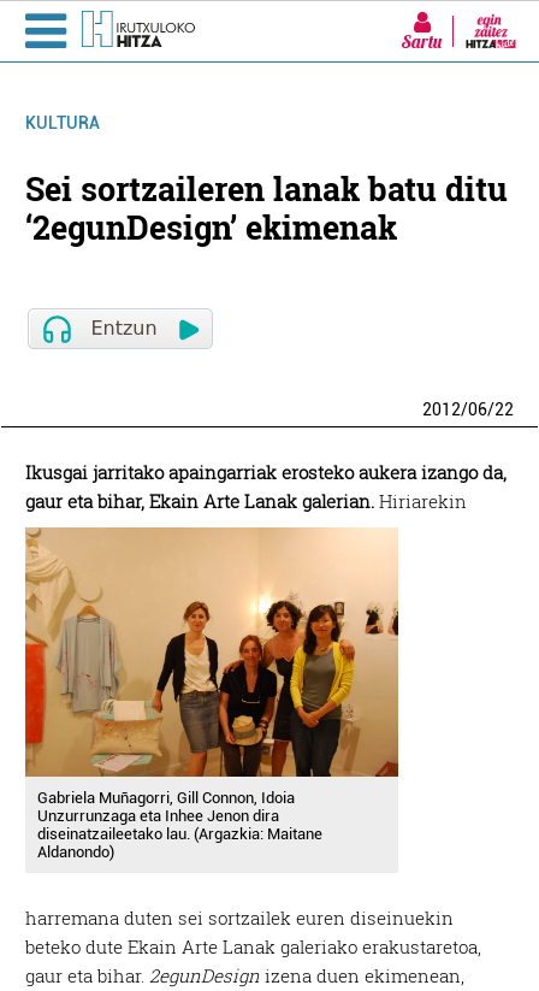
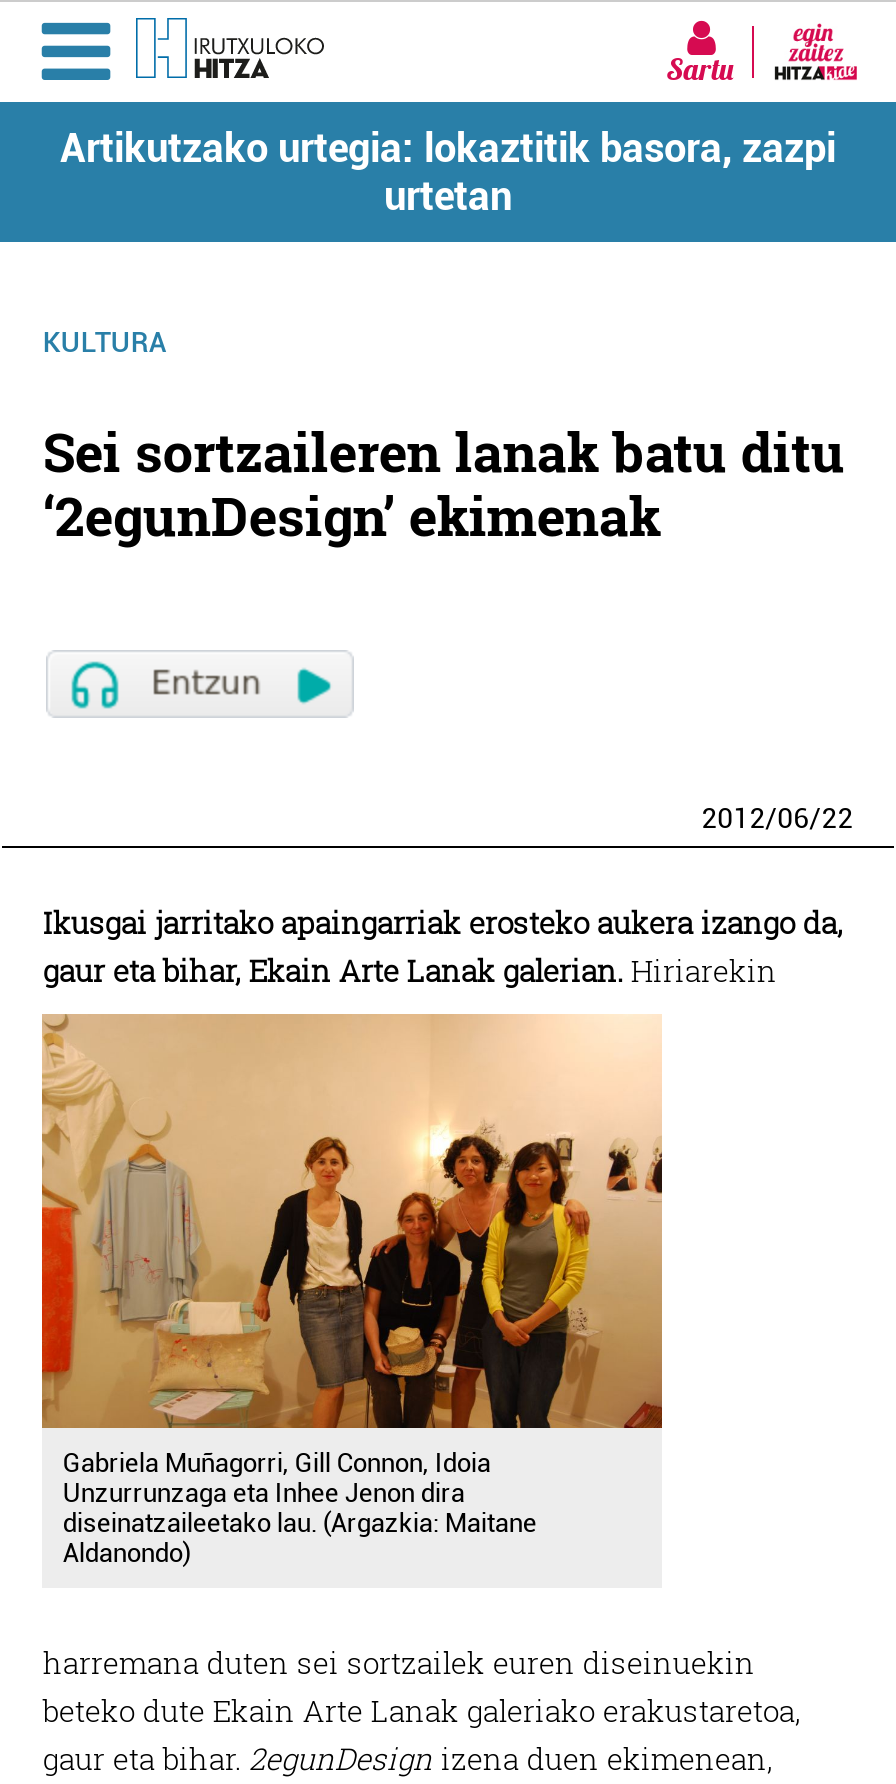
none -> [60,124,836,220] Artikutzako urtegia: lokaztitik basora, zazpi | urtetan

